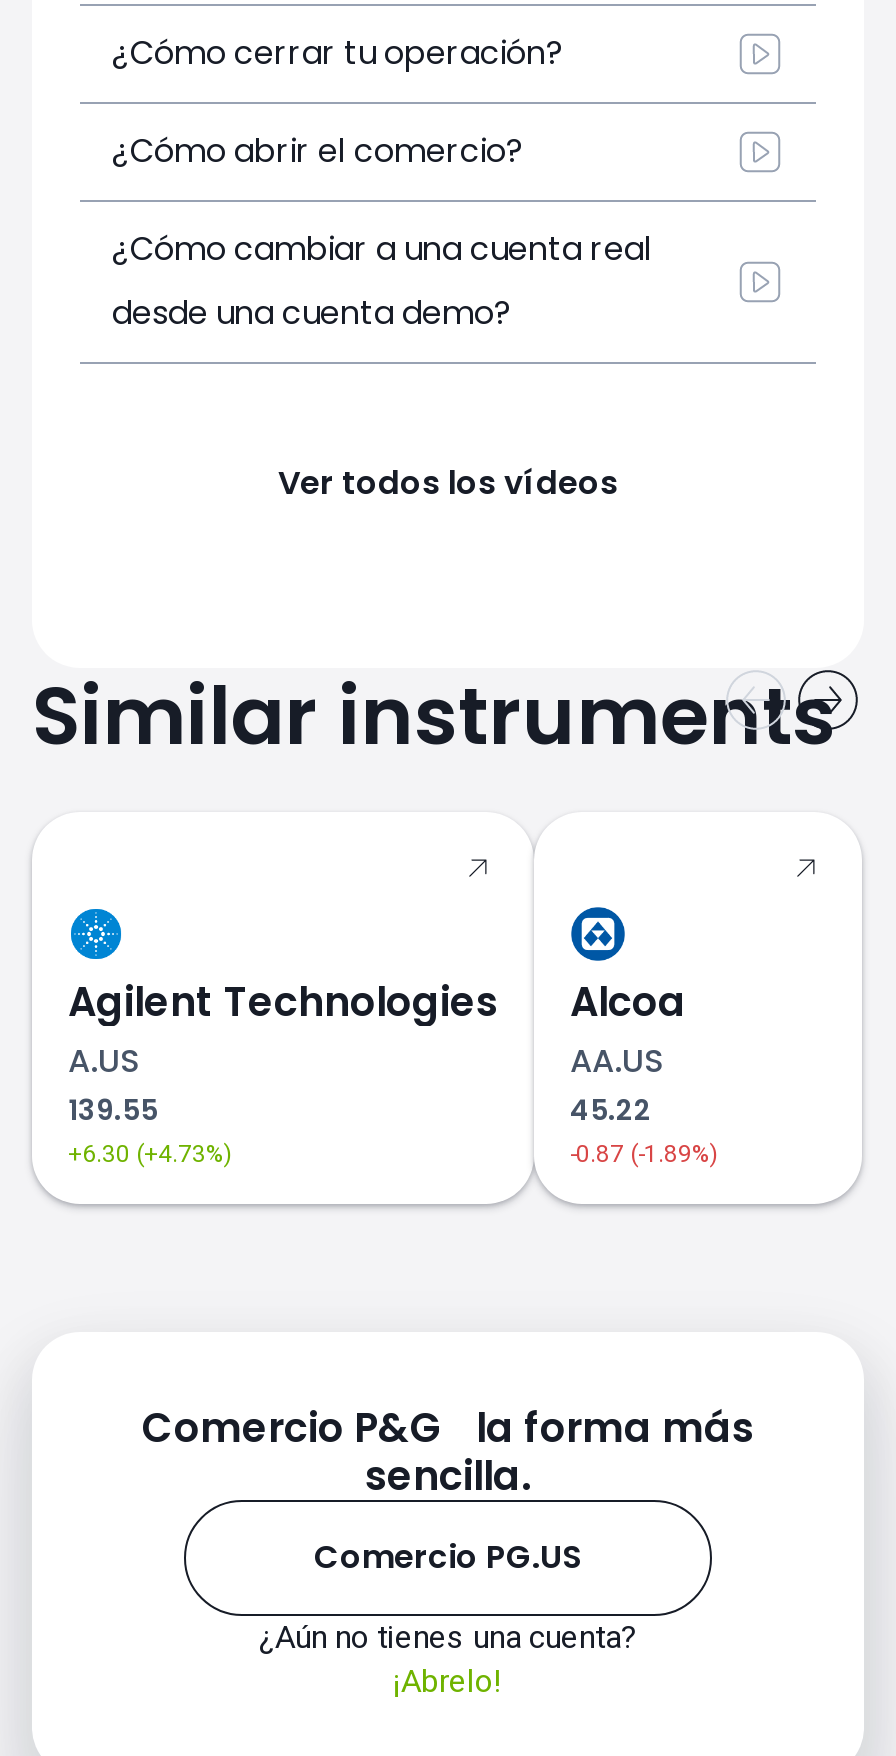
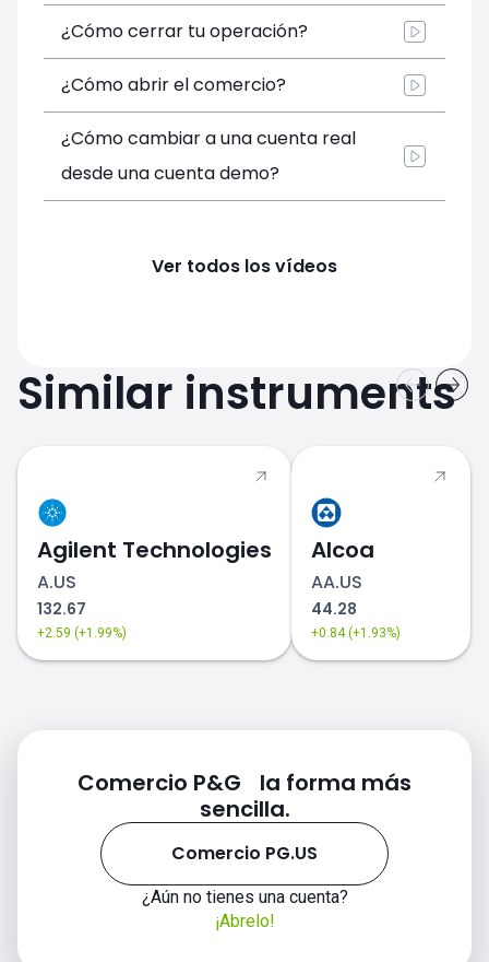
[68,1090,164,1130] 139.55 -> [37,598,90,620] 132.67
[570,1090,658,1130] 45.22 -> [311,598,360,620] 44.28
[68,1140,244,1168] +6.30 (+4.73%) -> [37,625,133,641] +2.59 (+1.99%)
[570,1140,730,1168] -0.87 (-1.89%) -> [311,625,407,641] +0.84 (+1.93%)

